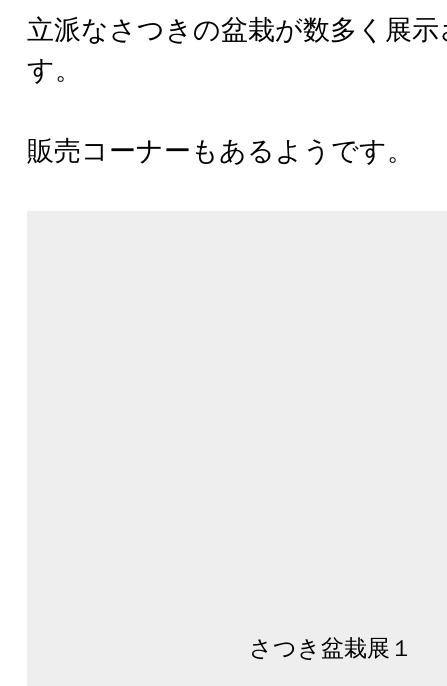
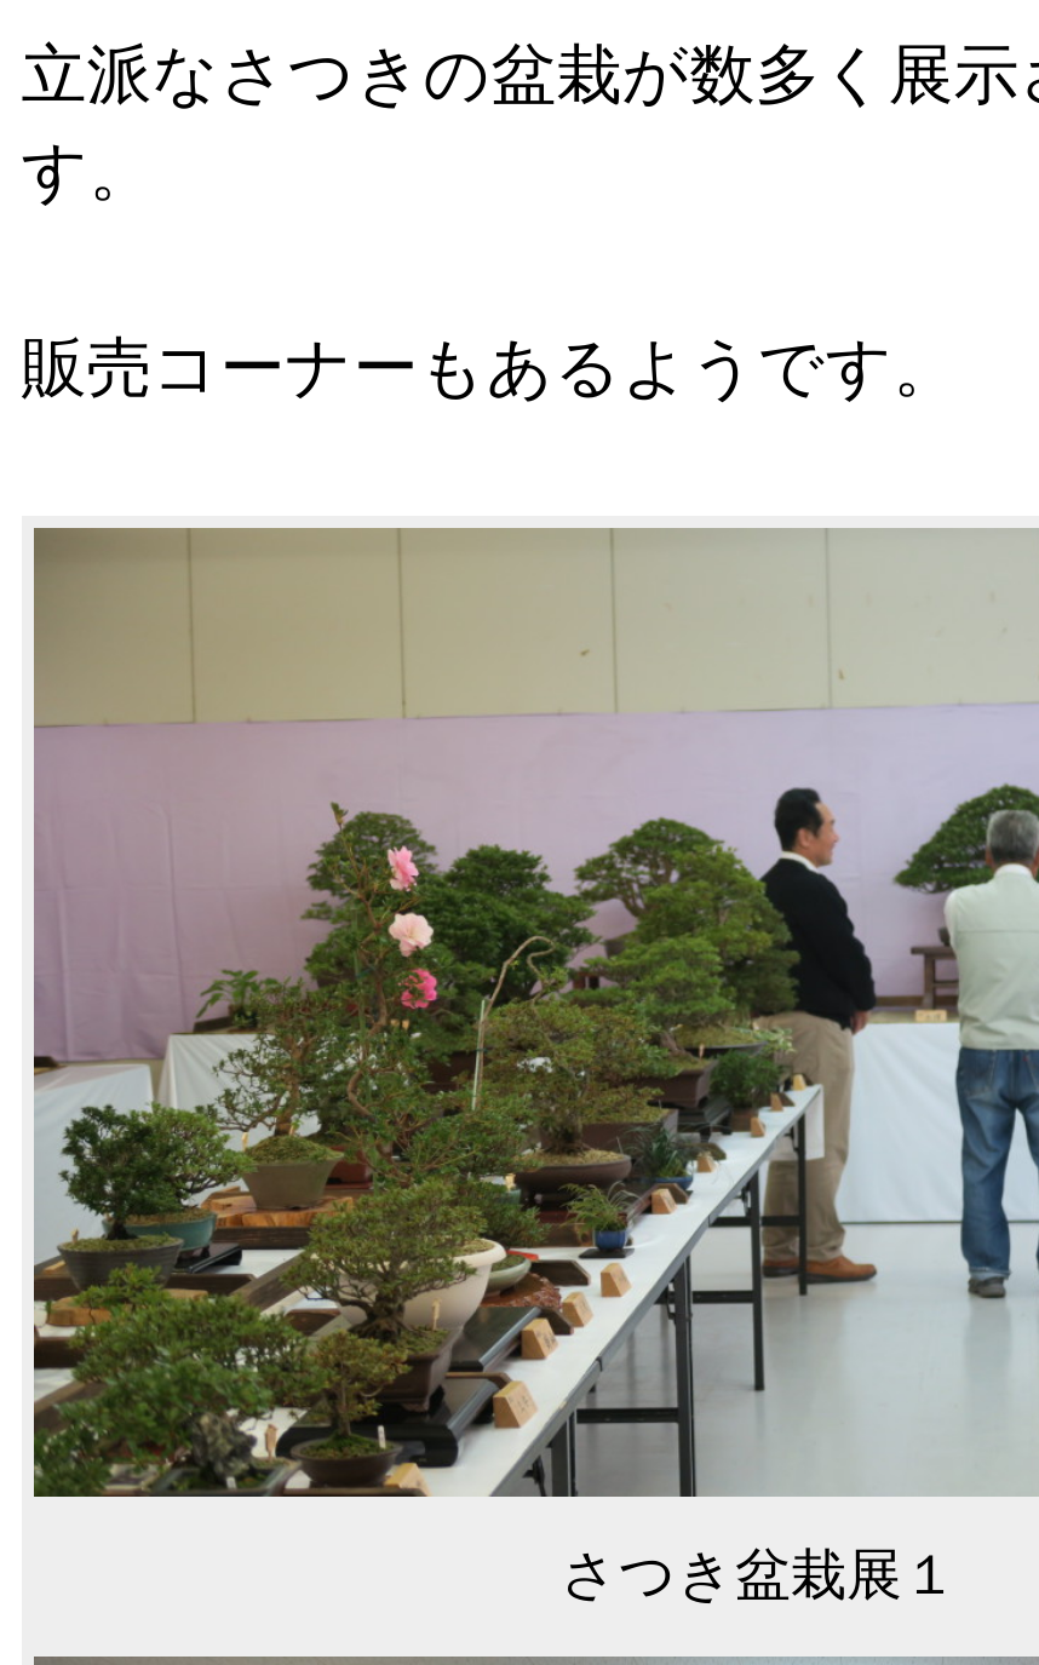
none -> [31,526,1032,1502] [image]

